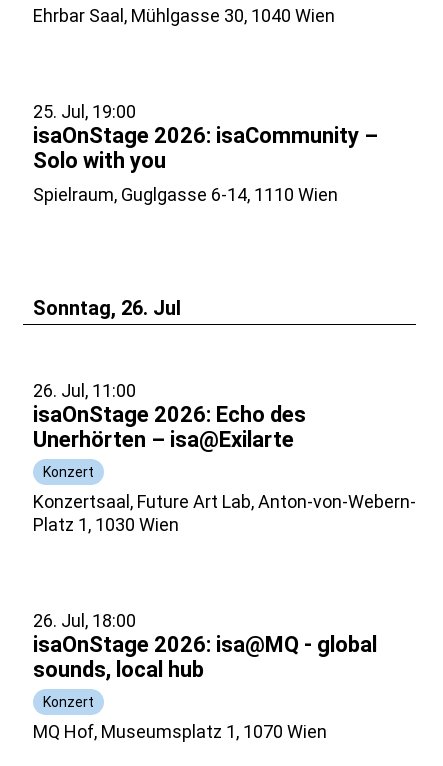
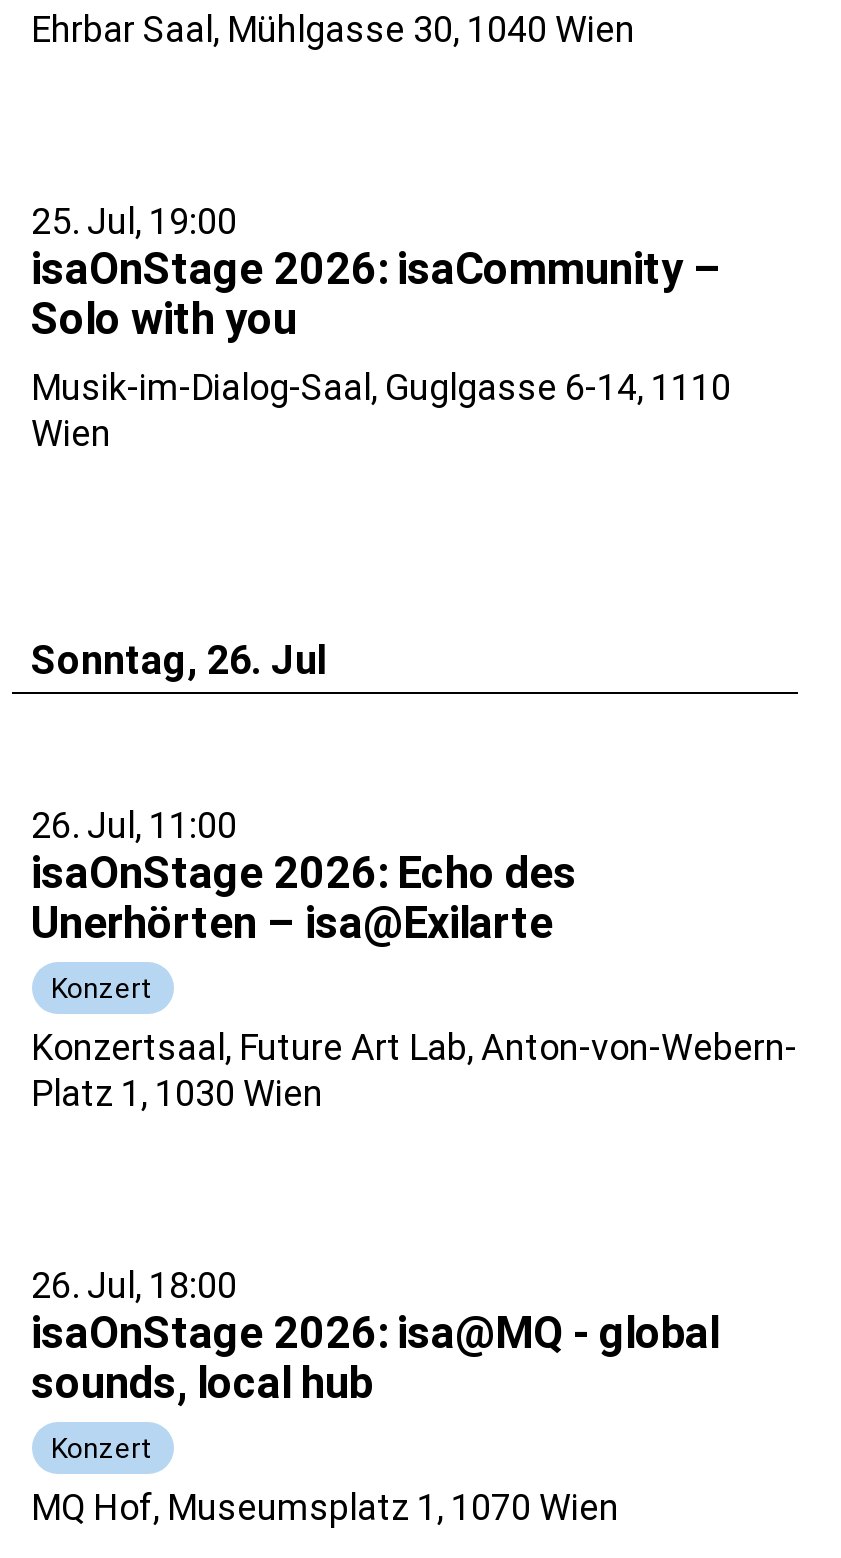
[32,184,337,205] Spielraum, Guglgasse 6-14, 1110 Wien -> [31,367,731,455] Musik-im-Dialog-Saal, Guglgasse 6-14, 1110 | Wien

